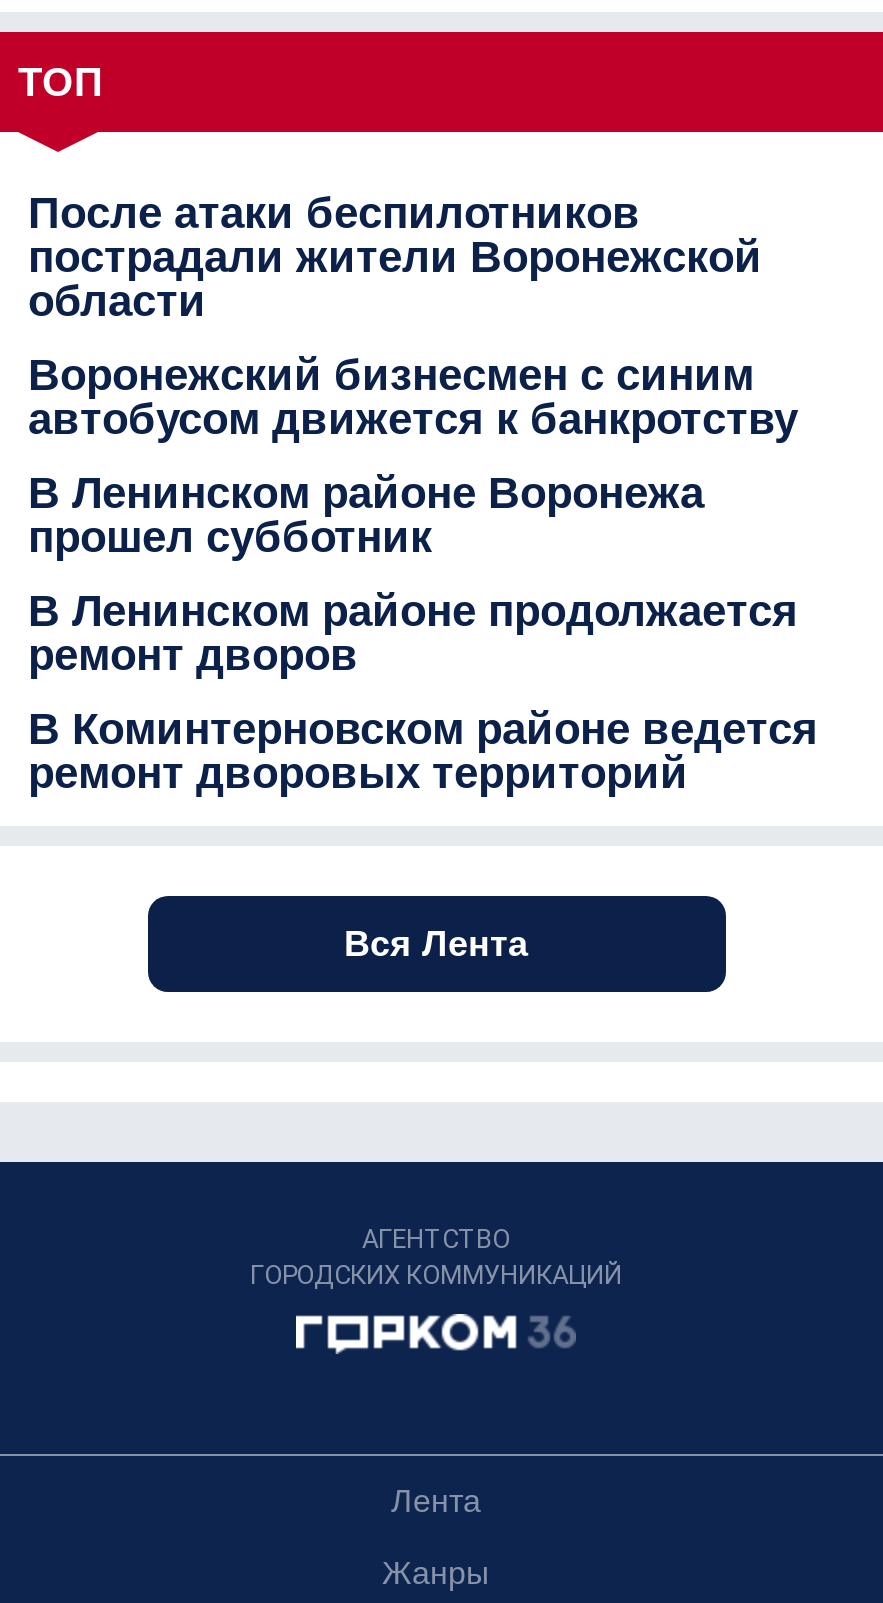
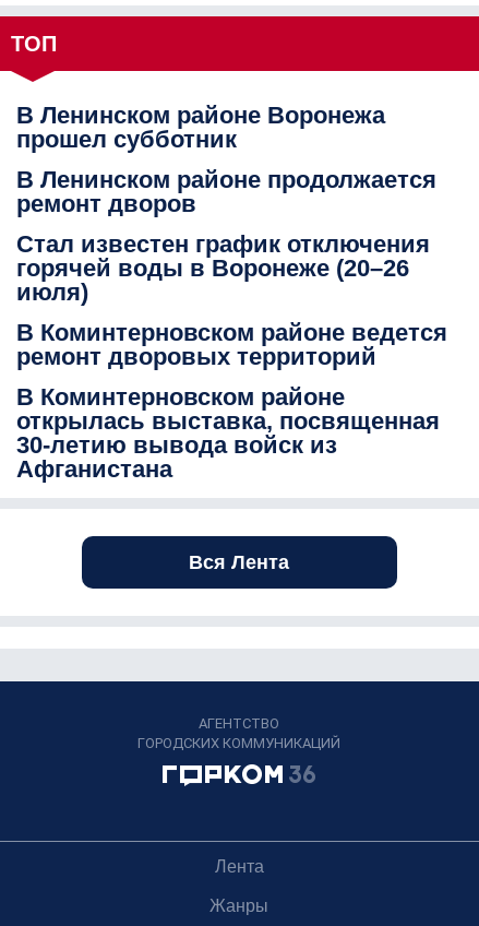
[28,188,798,444] После атаки беспилотников | пострадали жители Воронежской | области | Воронежский бизнесмен с синим | автобусом движется к банкротству -> none
moved [28,468,798,680] -> [16,102,436,217]: В Ленинском районе Воронежа | прошел субботник | В Ленинском районе продолжается | ремонт дворов
none -> [16,231,430,306] Стал известен график отключения | горячей воды в Воронеже (20–26 | июля)
moved [28,704,818,798] -> [16,319,447,370]: В Коминтерновском районе ведется | ремонт дворовых территорий
none -> [16,383,440,483] В Коминтерновском районе | открылась выставка, посвященная | 30-летию вывода войск из | Афганистана

